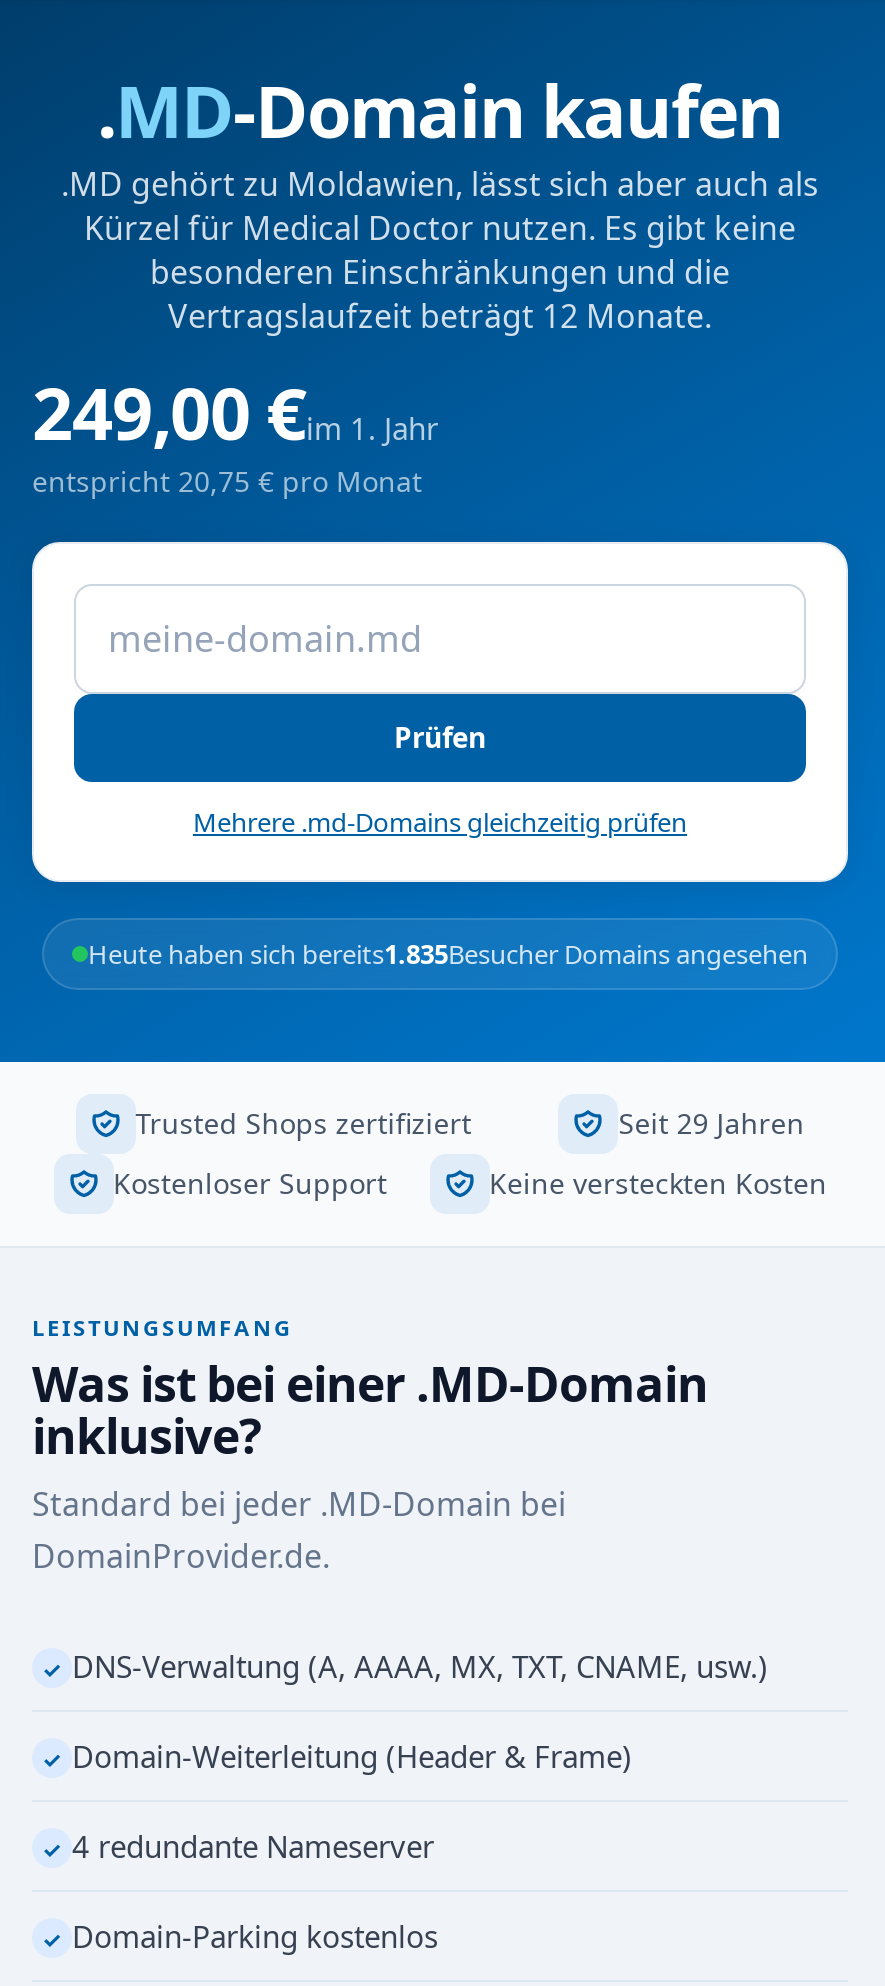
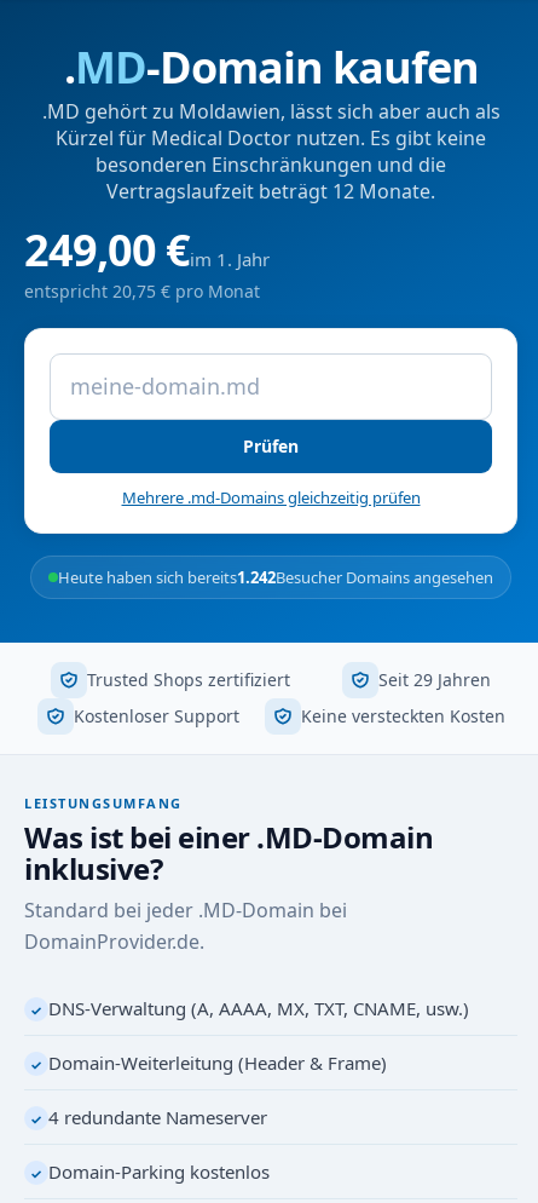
[88,936,808,972] Heute haben sich bereits1.835Besucher Domains angesehen -> [58,566,493,588] Heute haben sich bereits1.242Besucher Domains angesehen

